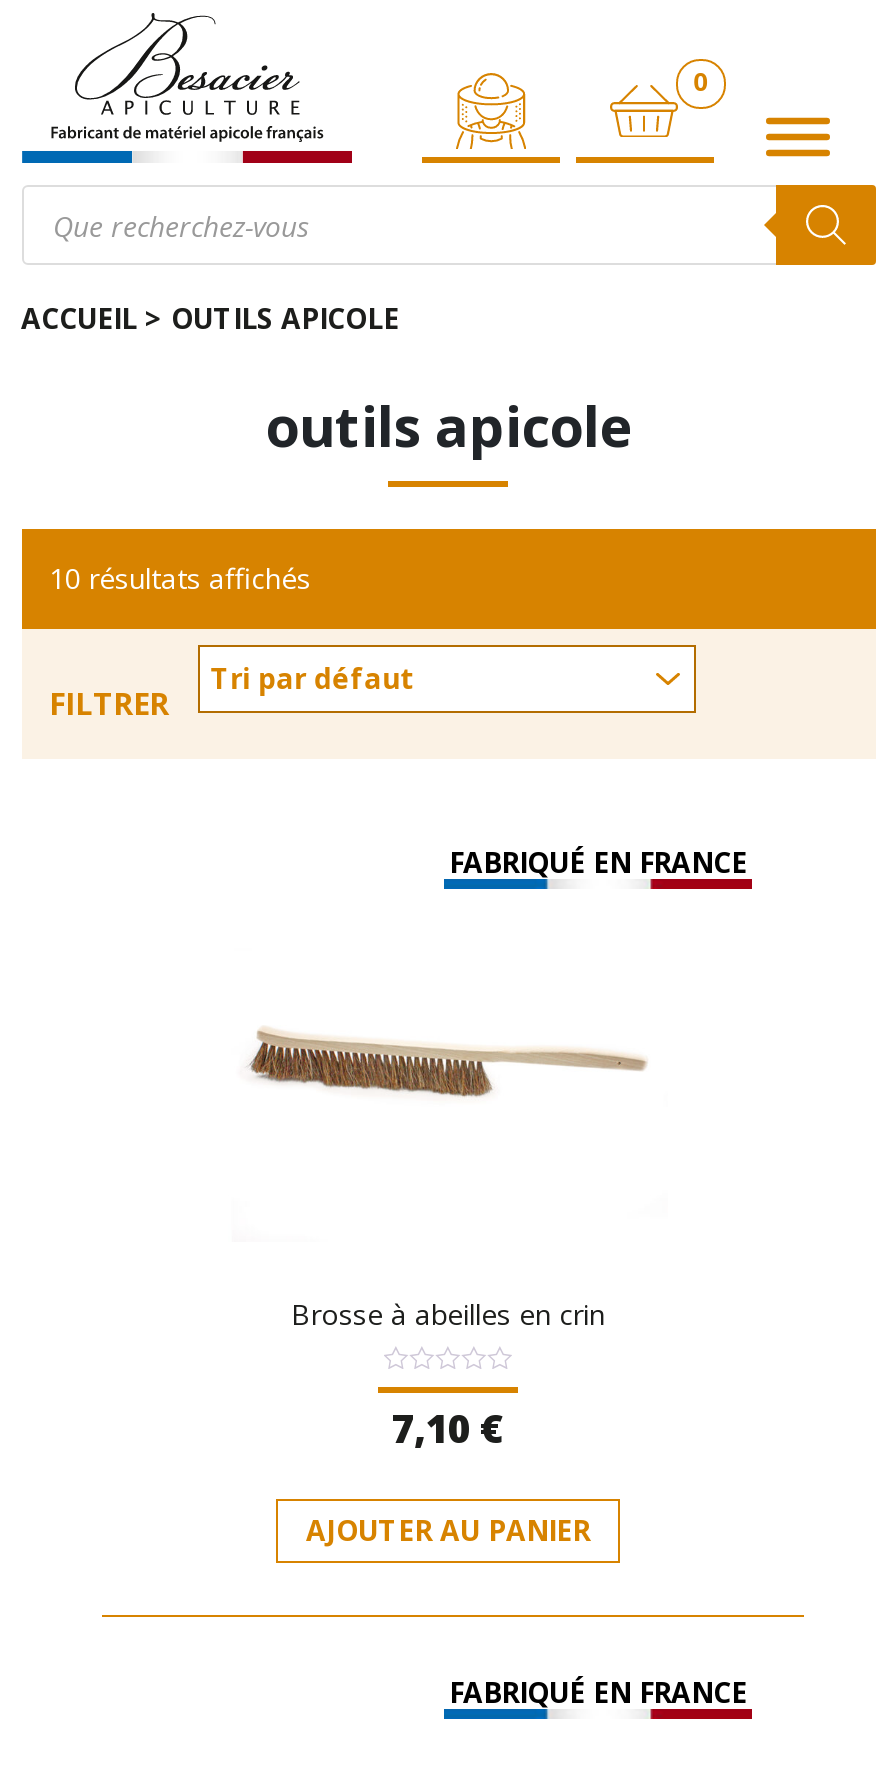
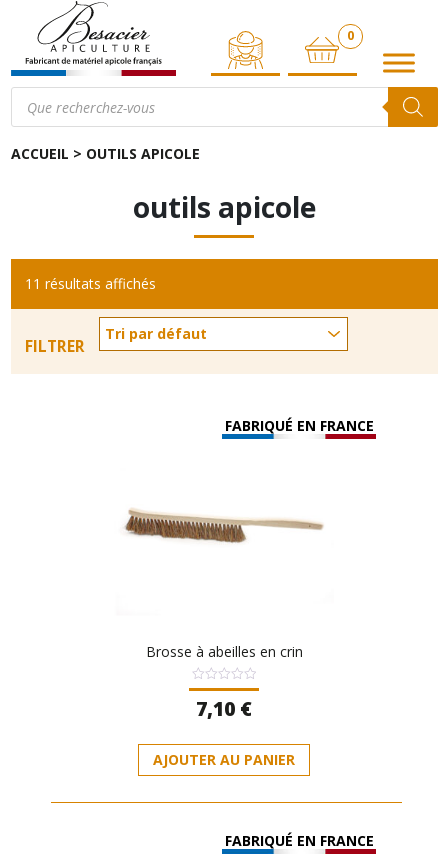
[49,559,311,597] 10 résultats affichés -> [24,274,155,293] 11 résultats affichés

